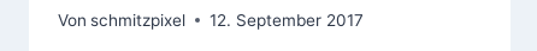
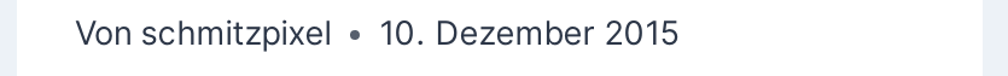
[58,10,364,29] Von schmitzpixel 12. September 2017 -> [75,14,679,52] Von schmitzpixel 10. Dezember 2015

